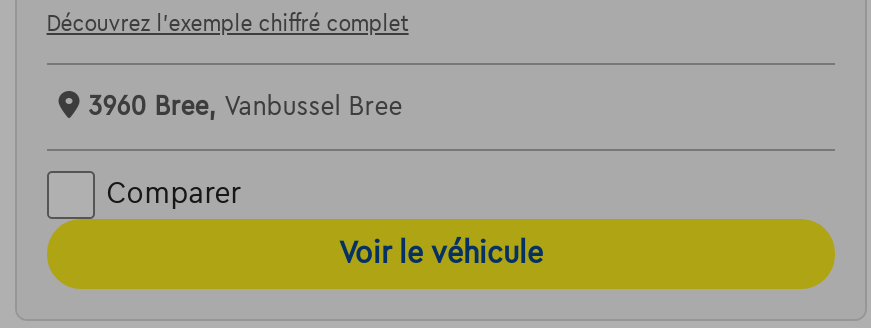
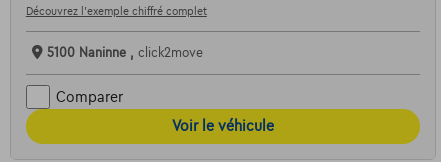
[89,93,403,121] 3960 Bree, Vanbussel Bree -> [47,46,203,60] 5100 Naninne , click2move

